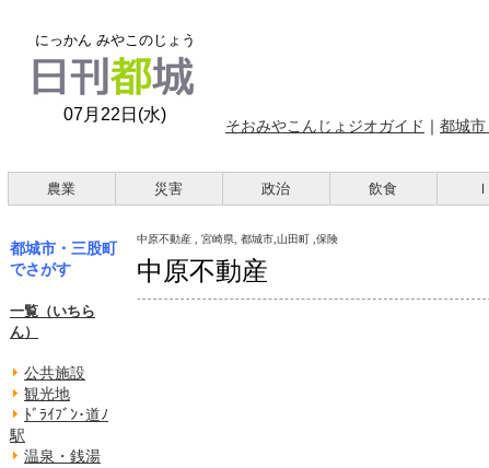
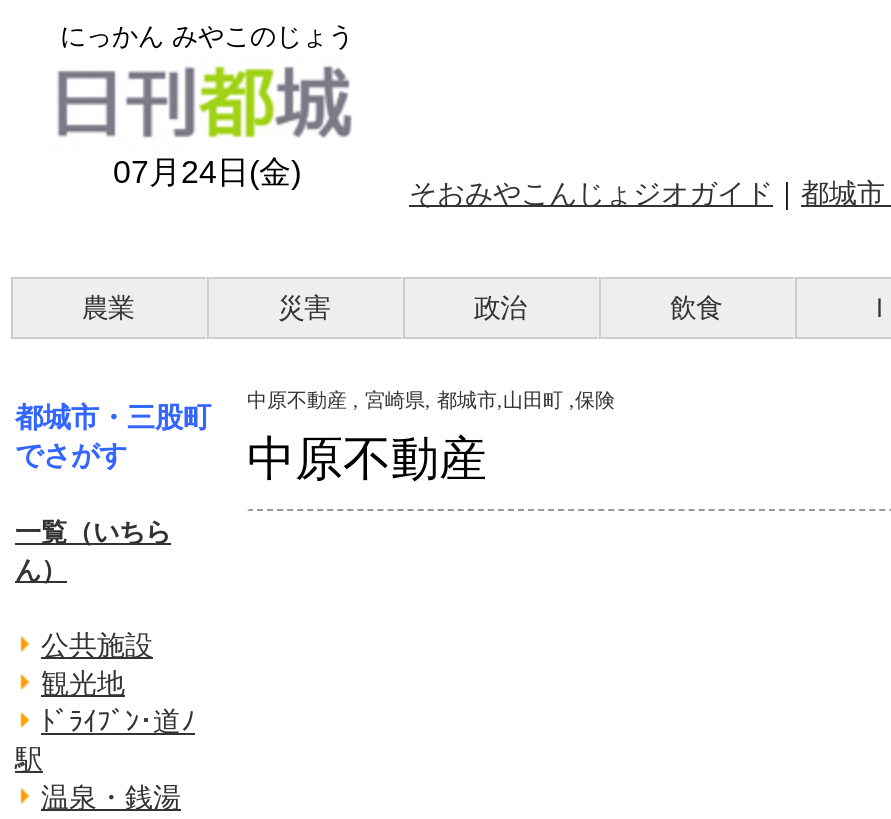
[63,105,166,124] 07月22日(水) -> [113,155,301,189] 07月24日(金)

